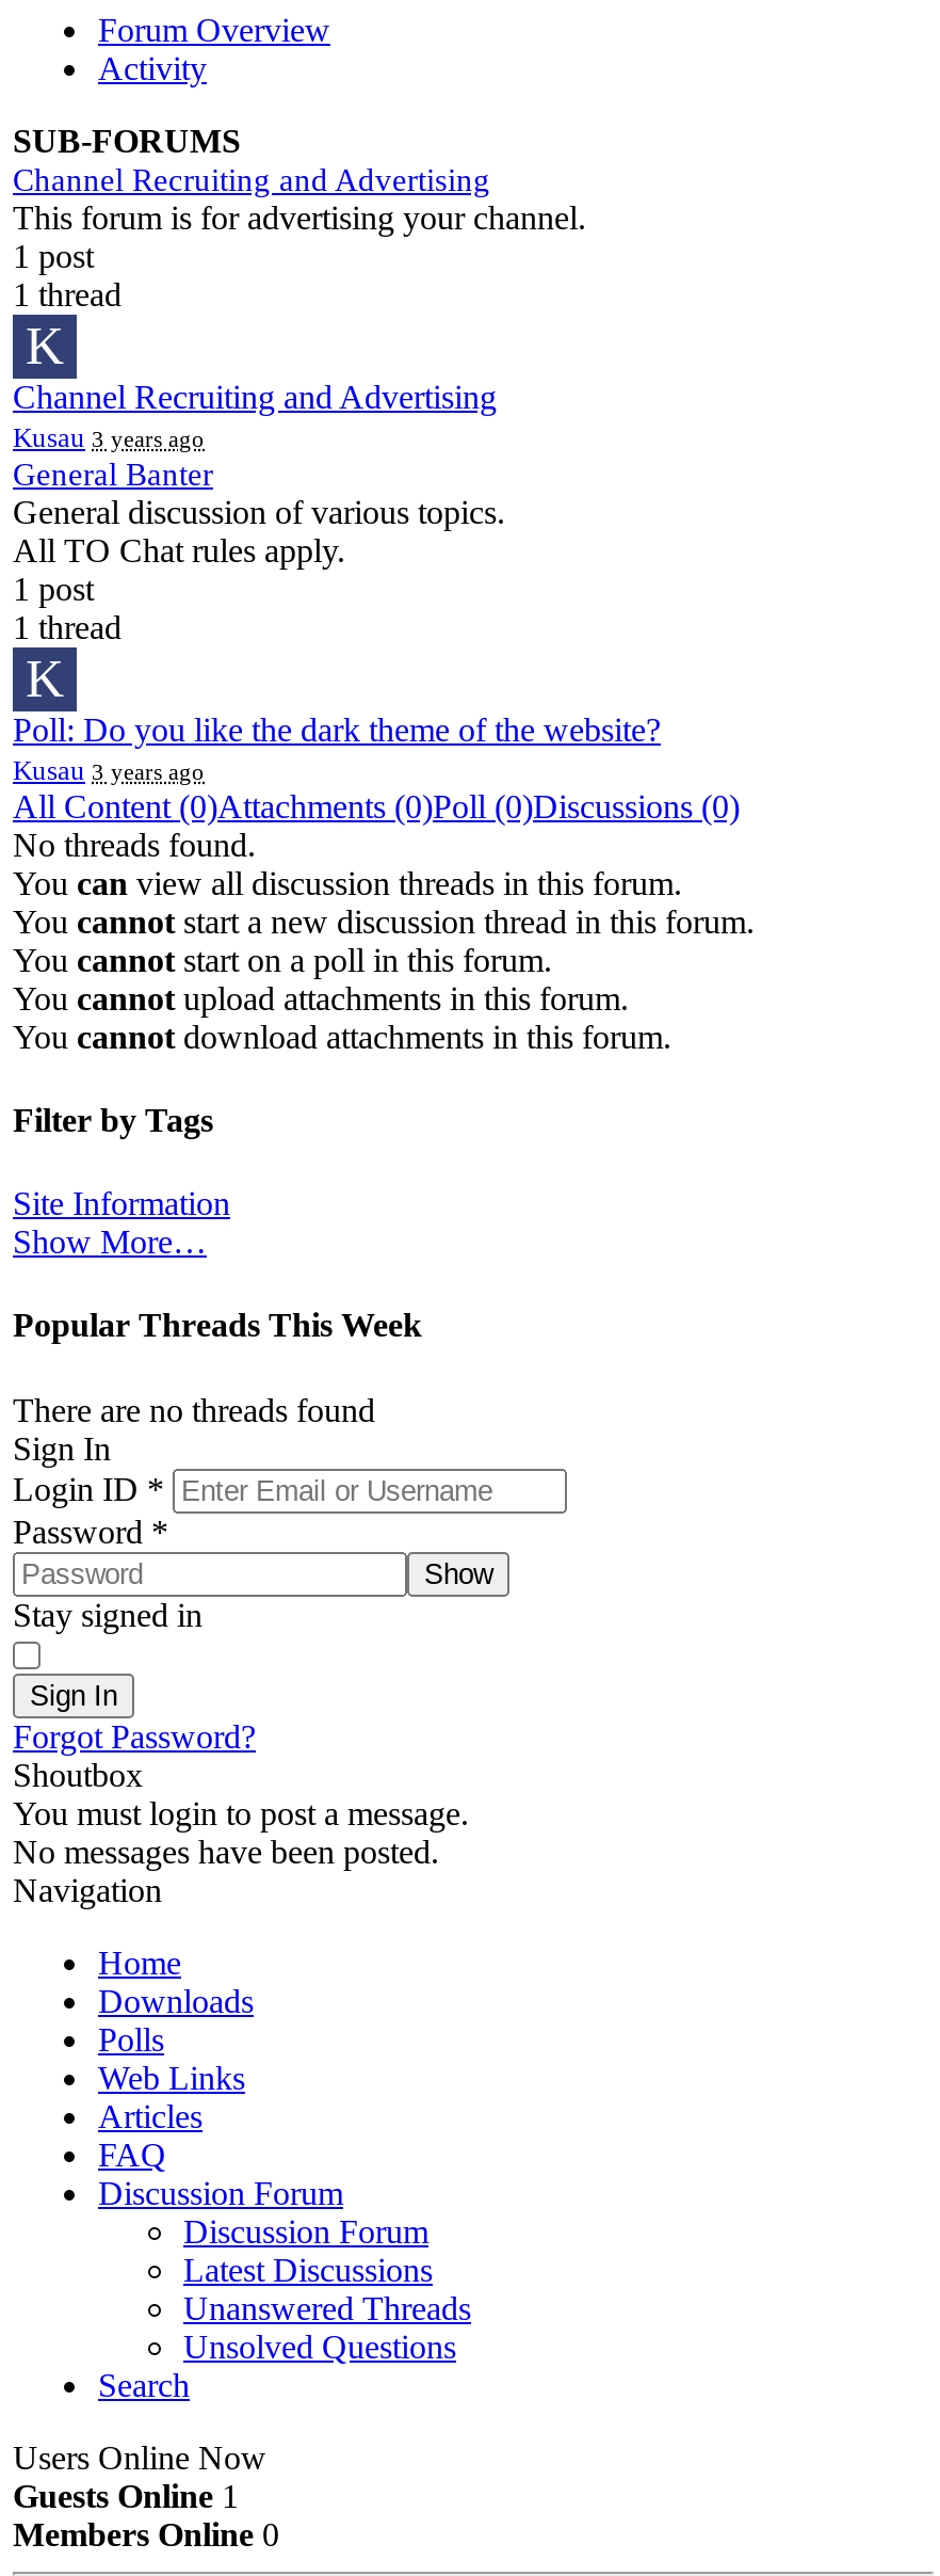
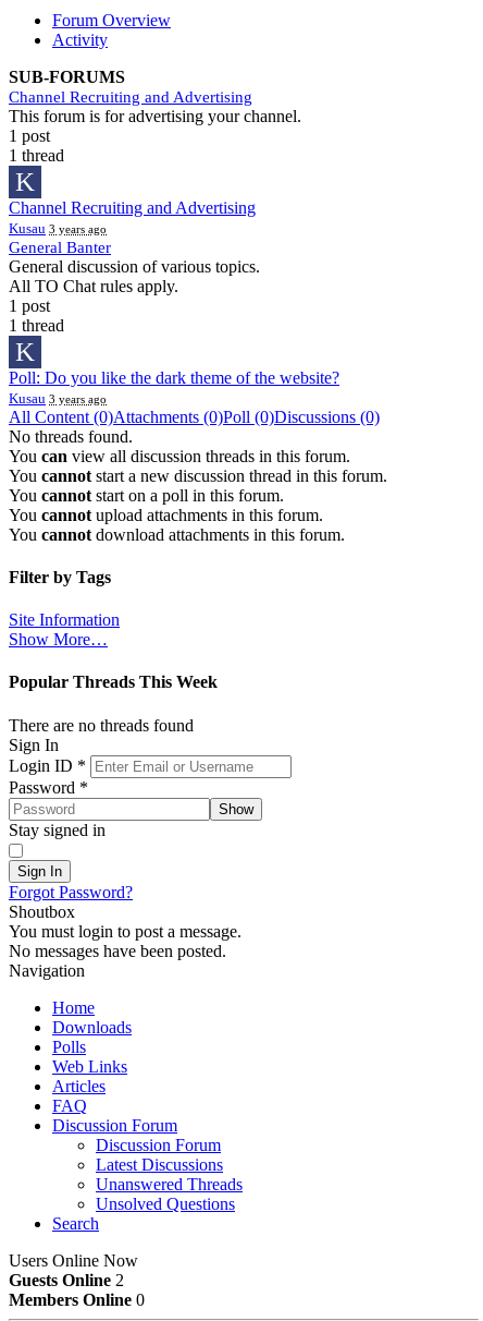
[13,2477,239,2513] Guests Online 1 -> [9,1270,124,1289] Guests Online 2

